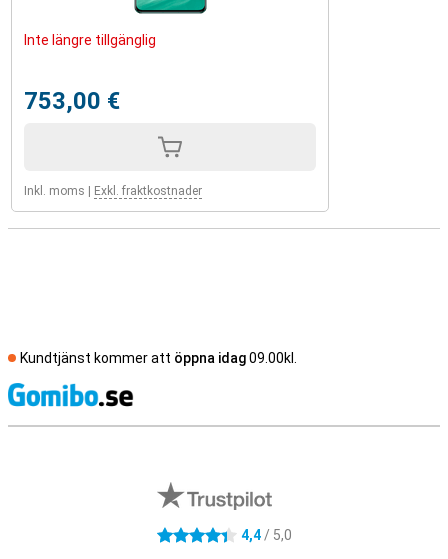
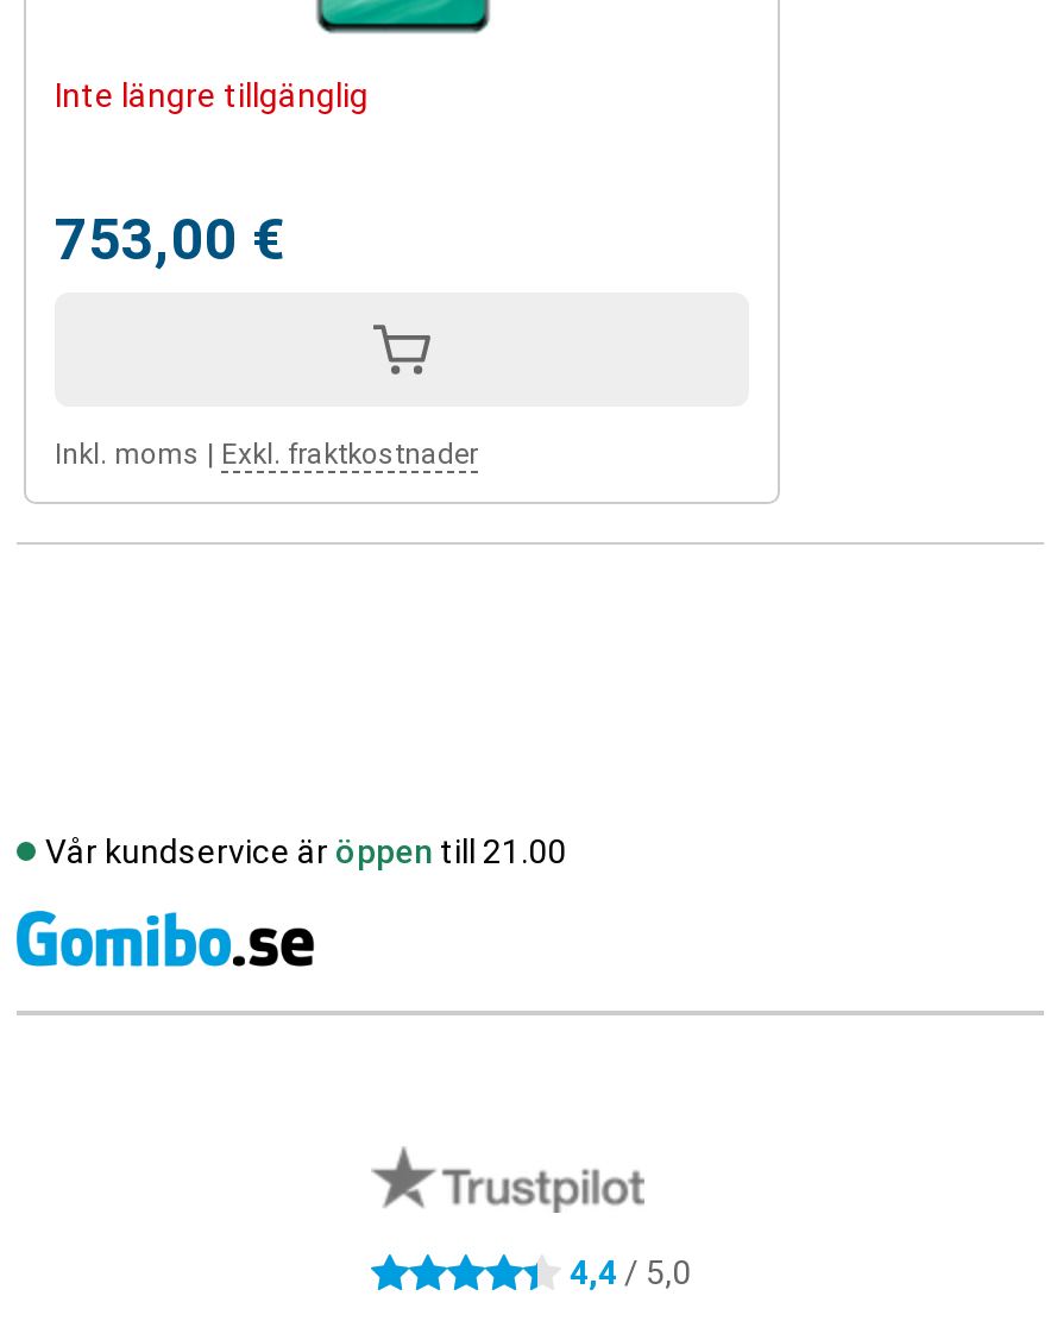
[20,350,297,366] Kundtjänst kommer att öppna idag 09.00kl. -> [45,832,566,870] Vår kundservice är öppen till 21.00

